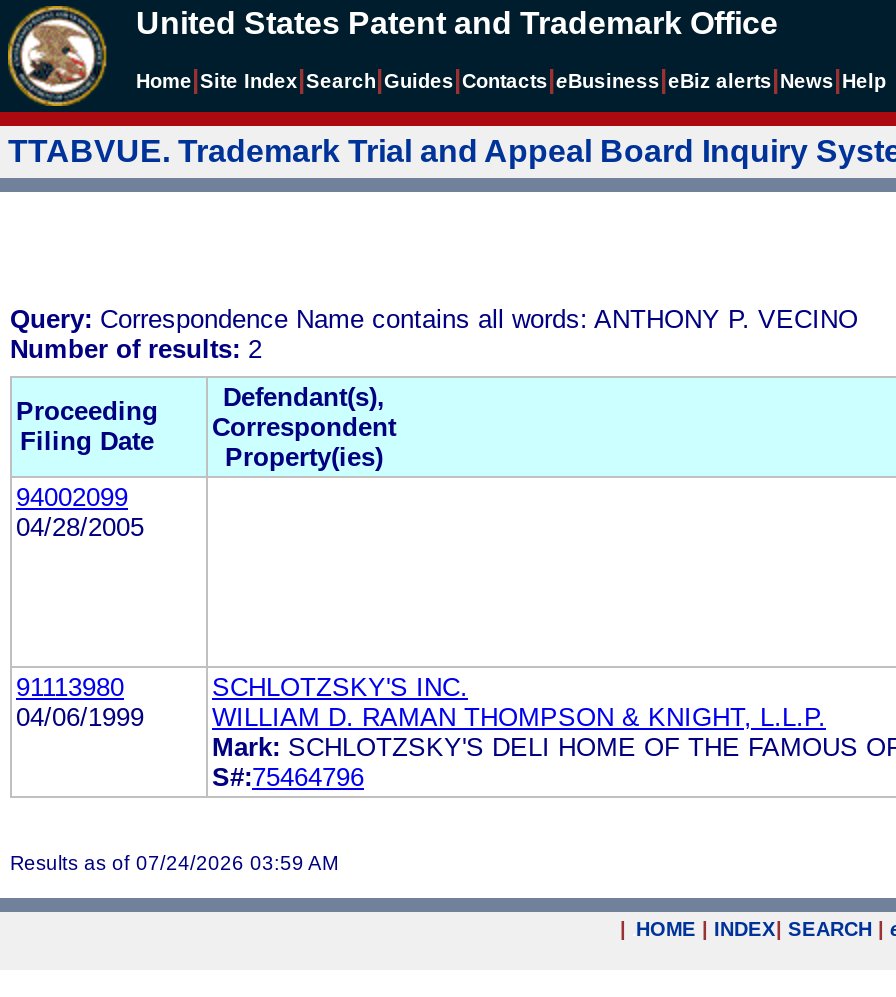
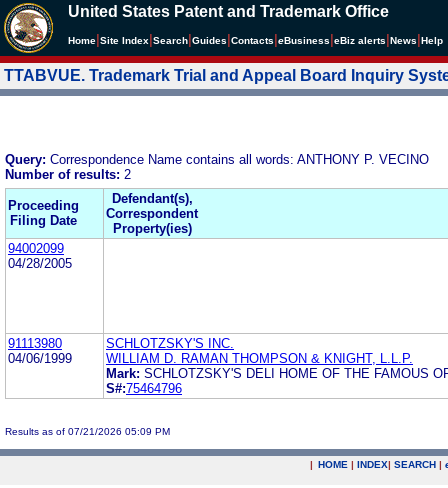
[10,852,338,874] Results as of 07/24/2026 03:59 AM -> [5,426,170,437] Results as of 07/21/2026 05:09 PM

